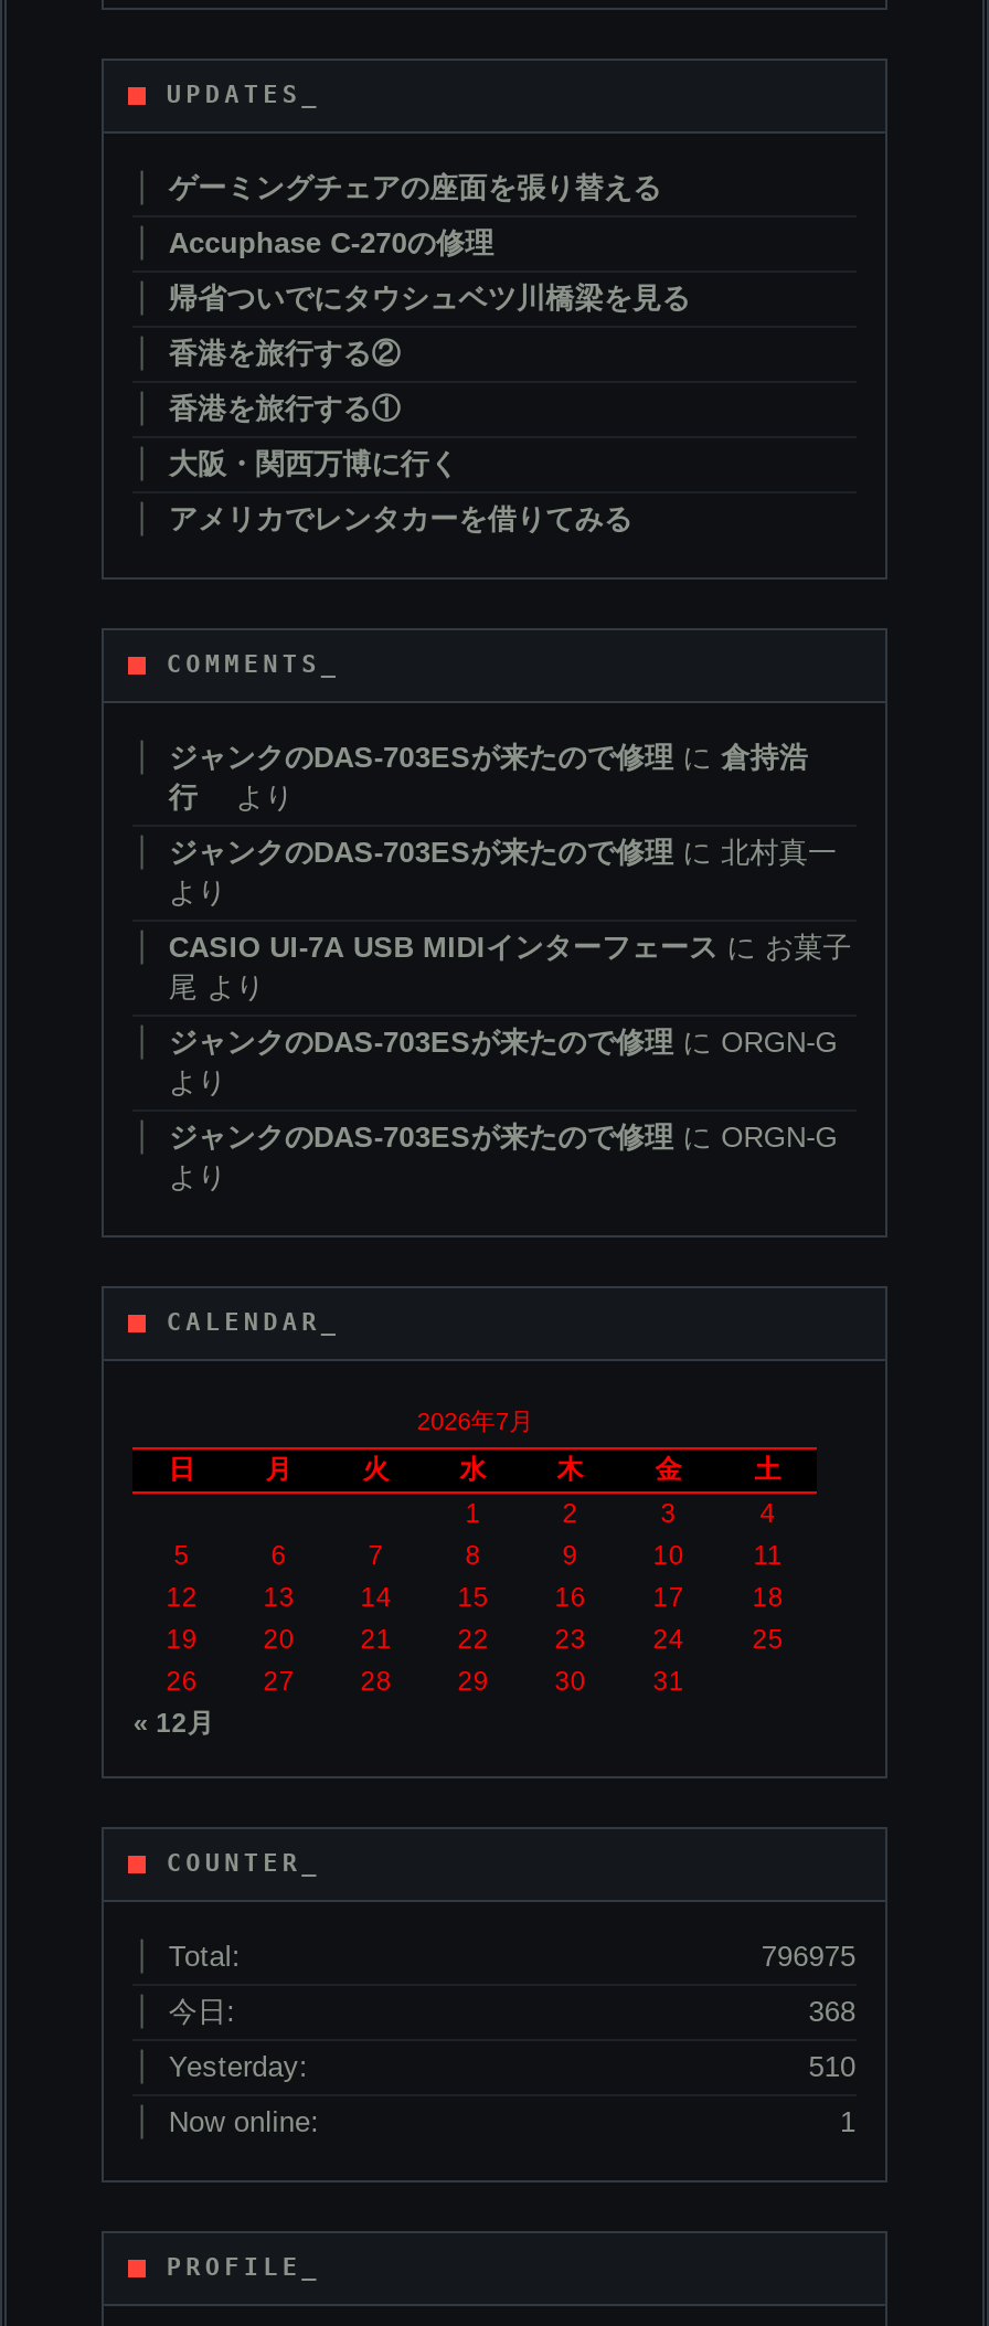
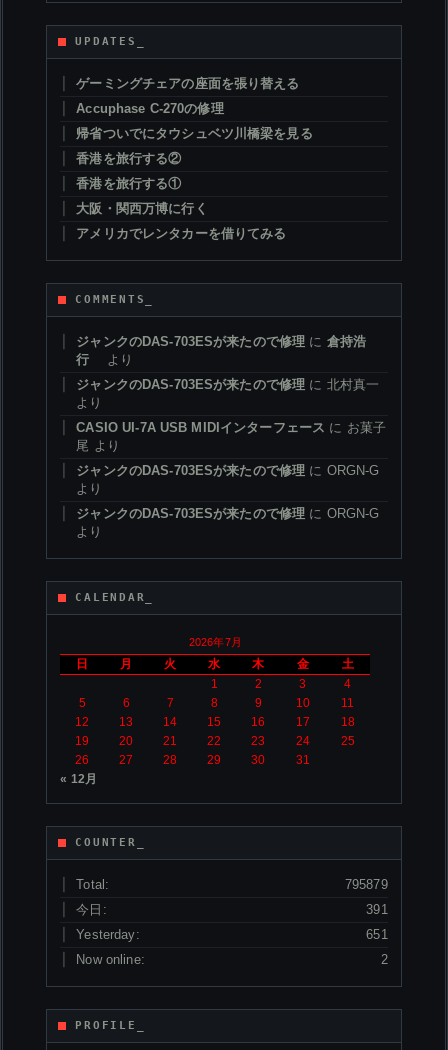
[761,1940,856,1973] 796975 -> [345,877,388,892] 795879
[809,1995,856,2028] 368 -> [366,902,388,917] 391
[809,2050,856,2083] 510 -> [366,927,388,942] 651
[840,2105,856,2138] 1 -> [380,952,388,967] 2

